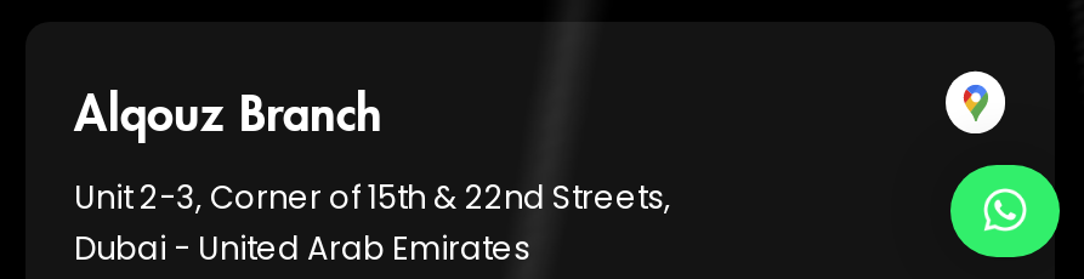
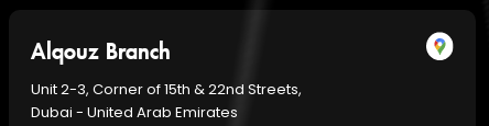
[948,163,1062,260] [image] -> none

